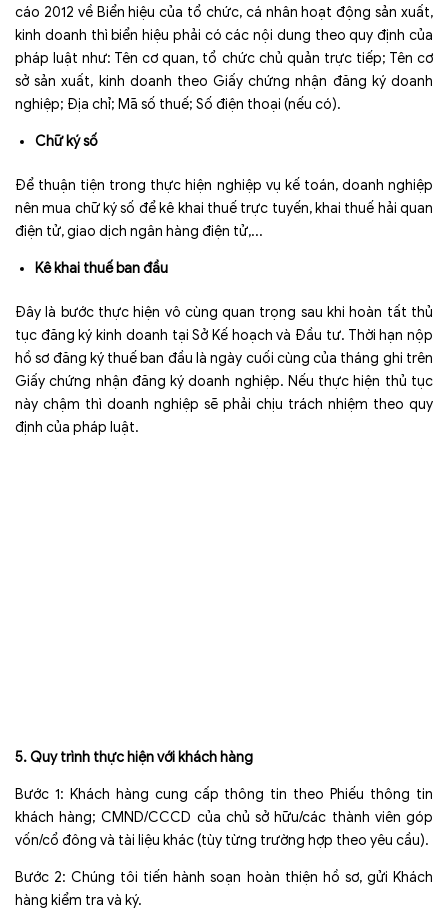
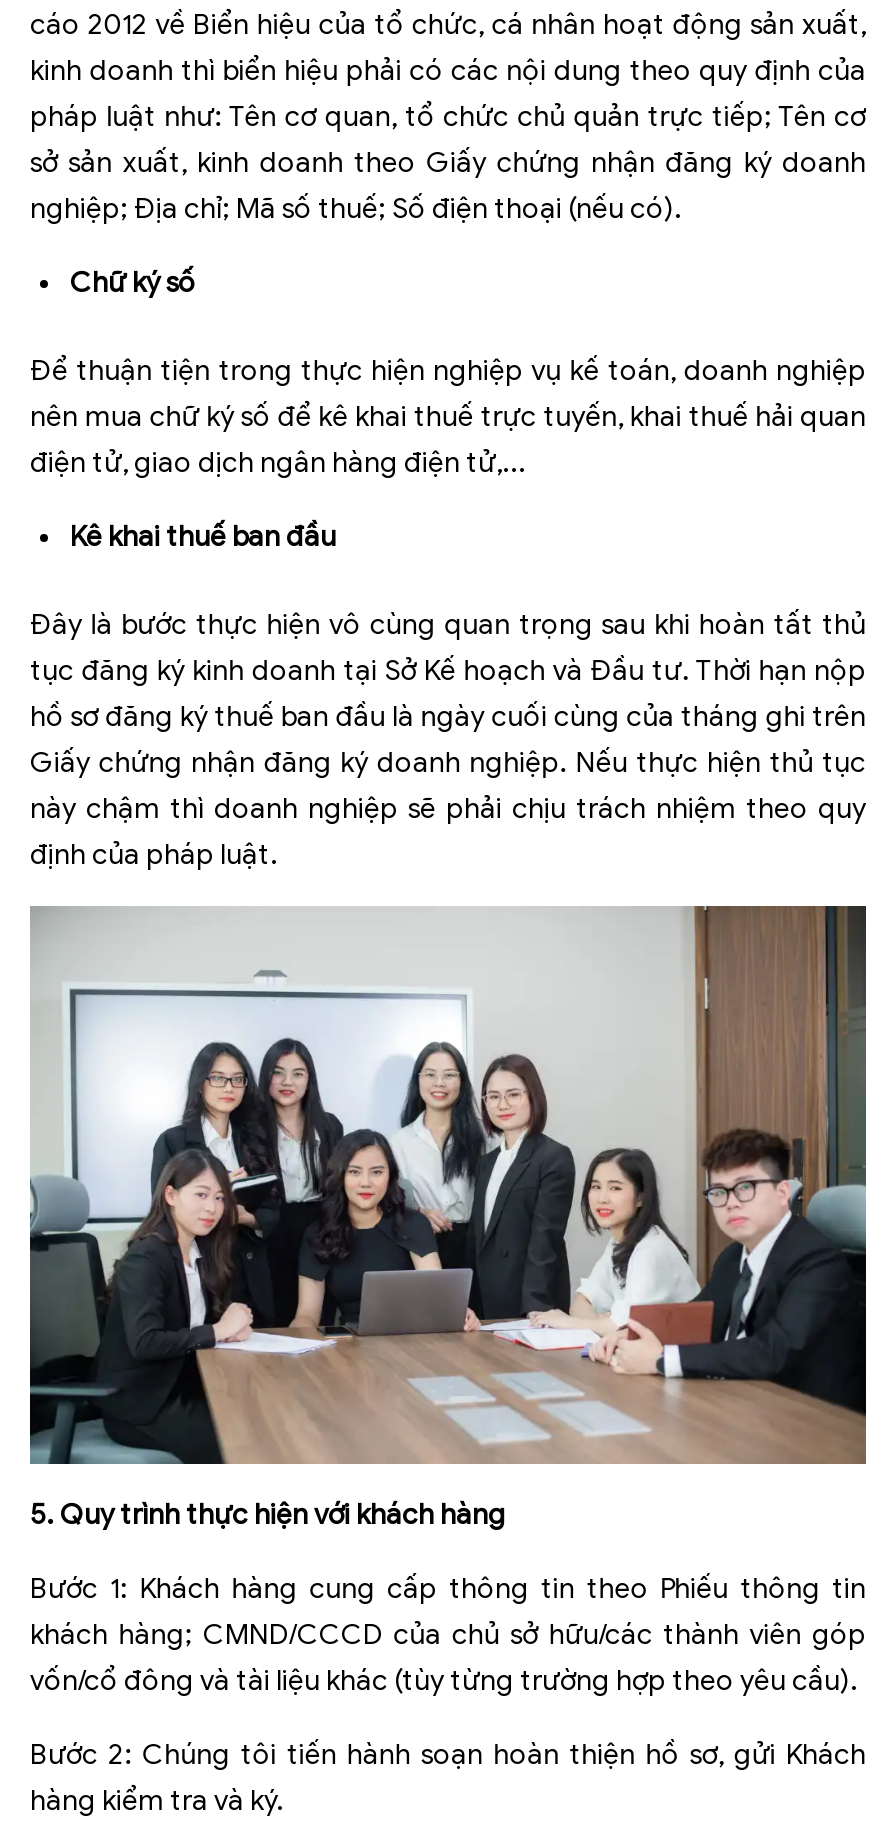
none -> [28,904,868,1466] [image]

